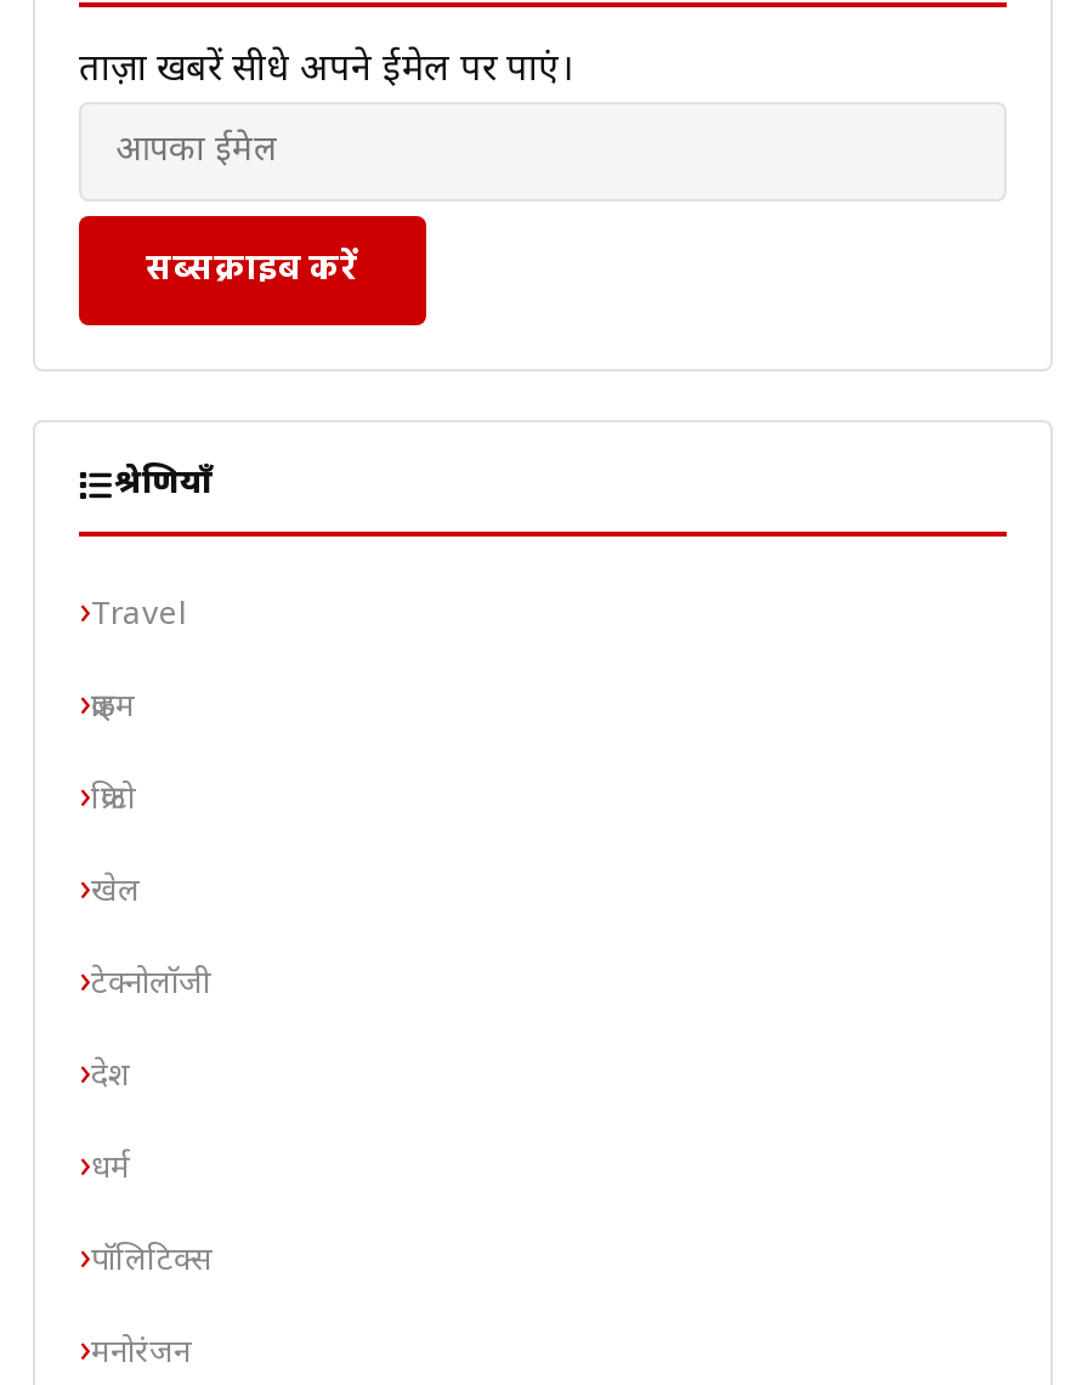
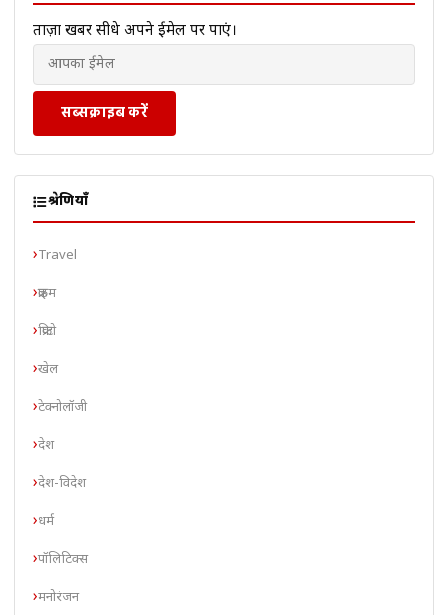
none -> [38,474,86,491] देश-विदेश

